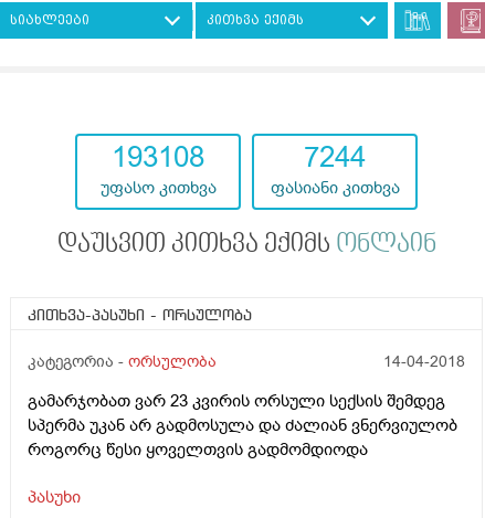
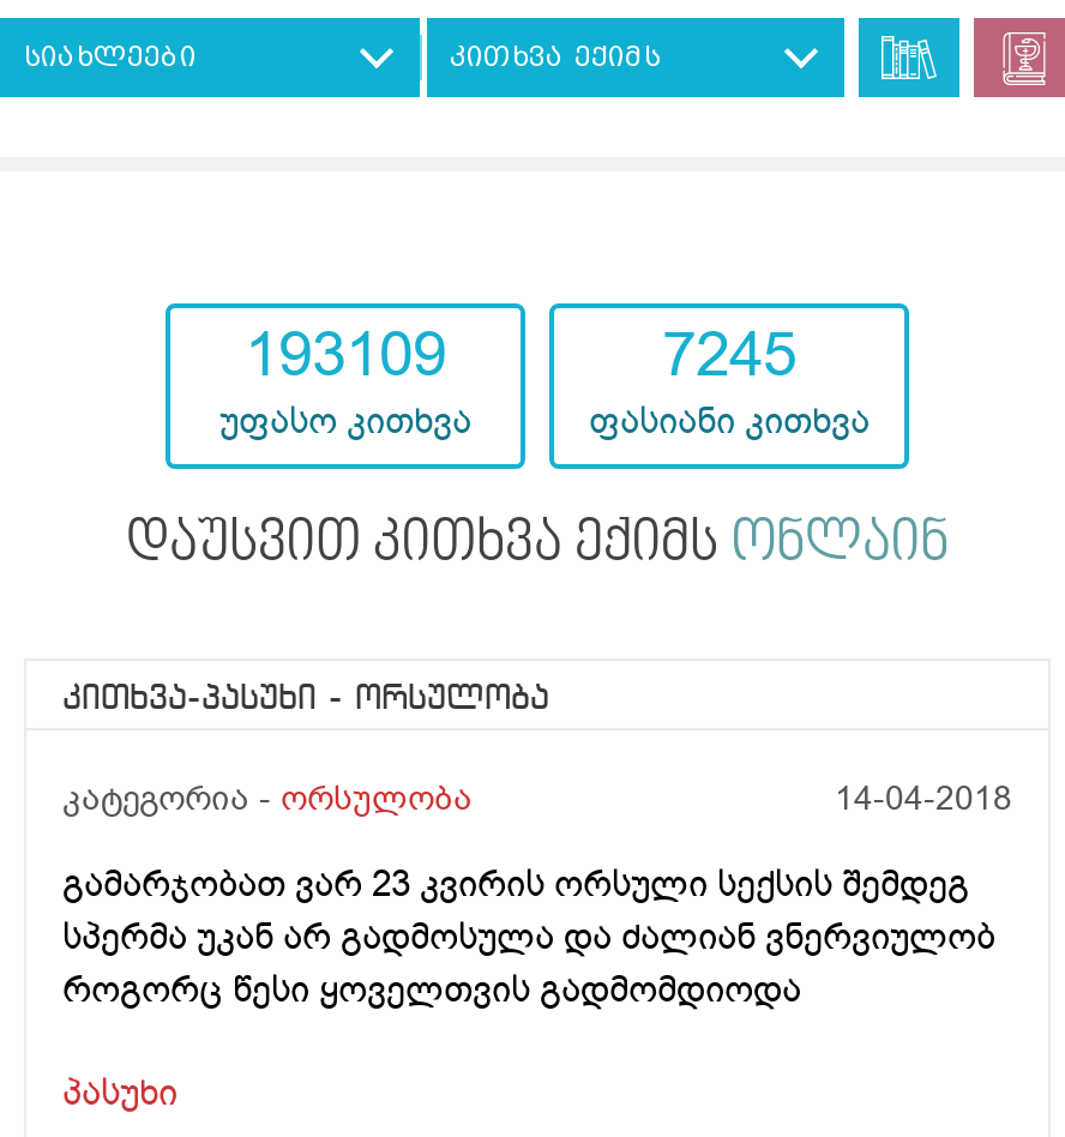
[112,138,204,177] 193108 -> [245,313,446,397] 193109
[304,138,366,177] 7244 -> [662,313,796,397] 7245

